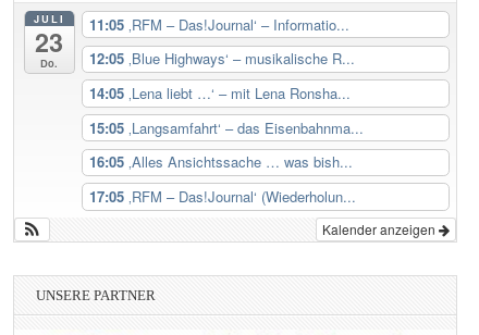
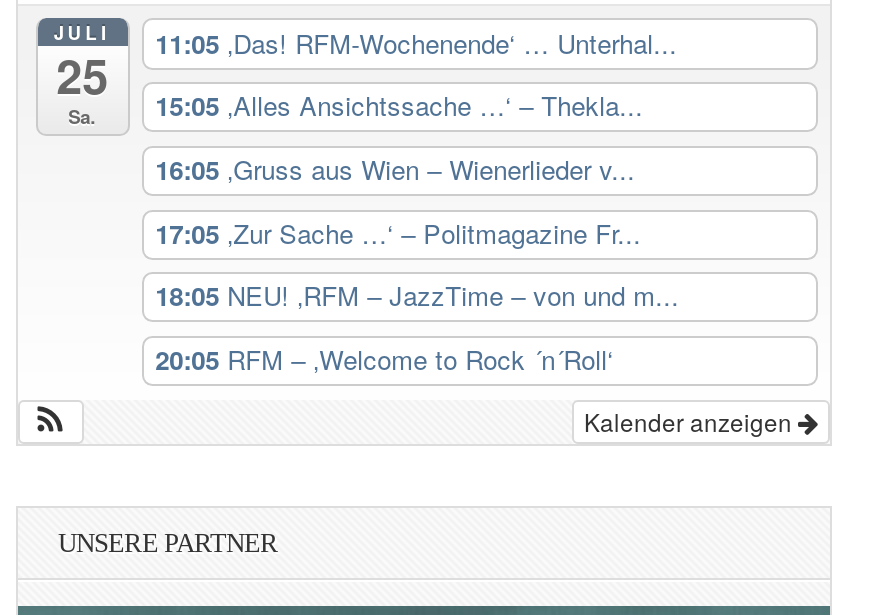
[89,14,349,34] 11:05 ‚RFM – Das!Journal‘ – Informatio... -> [155,24,677,62] 11:05 ‚Das! RFM-Wochenende‘ … Unterhal...
[35,24,63,71] 23 | Do. -> [56,43,108,130] 25 | Sa.
[89,48,354,69] 12:05 ‚Blue Highways‘ – musikalische R... -> [155,87,643,125] 15:05 ‚Alles Ansichtssache …‘ – Thekla...
[89,83,350,103] 14:05 ‚Lena liebt …‘ – mit Lena Ronsha... -> [155,151,635,189] 16:05 ‚Gruss aus Wien – Wienerlieder v...
[89,117,363,138] 15:05 ‚Langsamfahrt‘ – das Eisenbahnma... -> [155,214,641,252] 17:05 ‚Zur Sache …‘ – Politmagazine Fr...
[89,152,352,172] 16:05 ‚Alles Ansichtssache … was bish... -> [155,278,679,316] 18:05 NEU! ‚RFM – JazzTime – von und m...
[89,186,356,207] 17:05 ‚RFM – Das!Journal‘ (Wiederholun... -> [155,341,613,379] 20:05 RFM – ‚Welcome to Rock ´n´Roll‘

